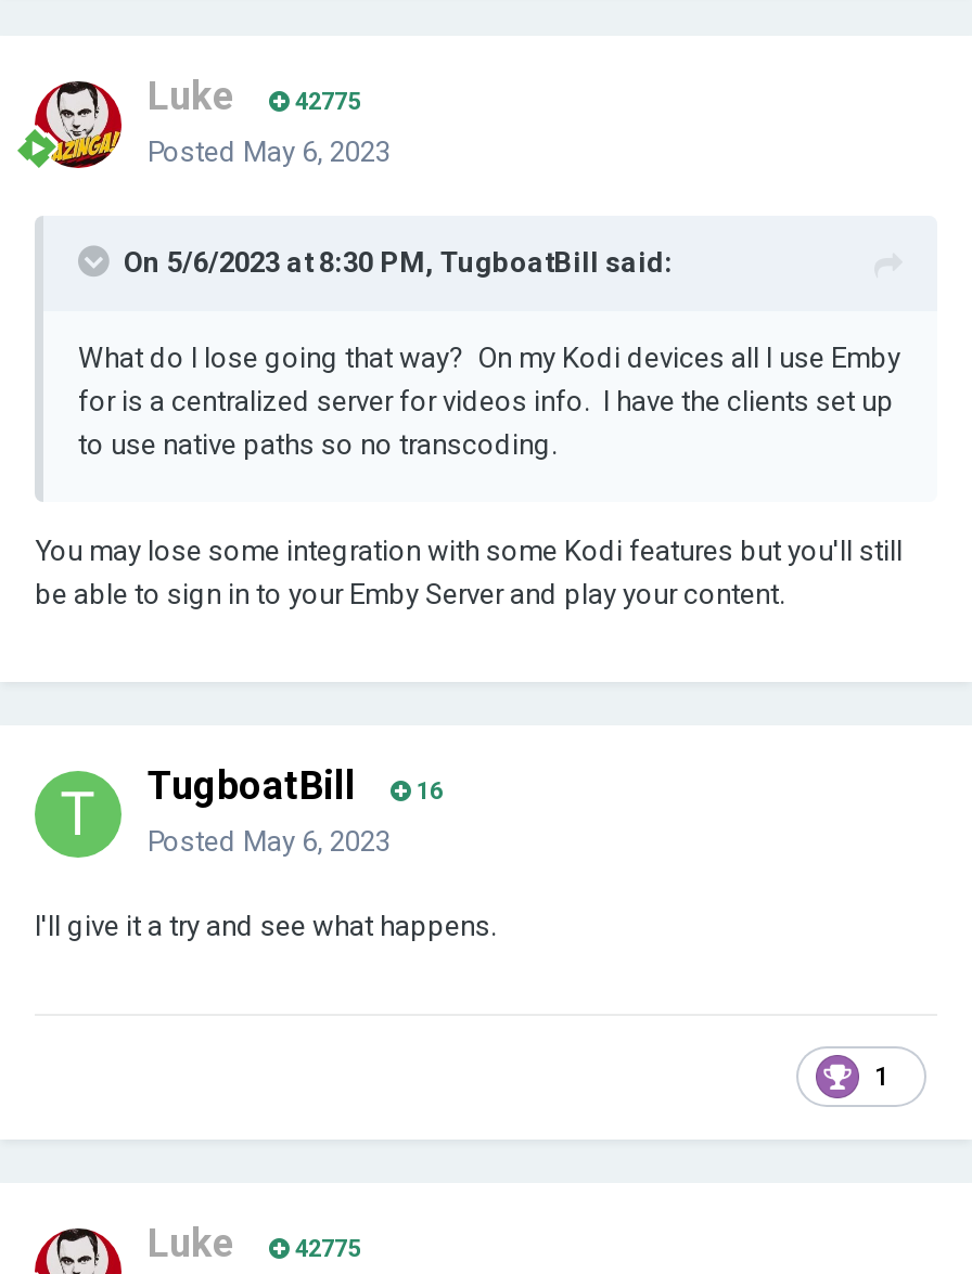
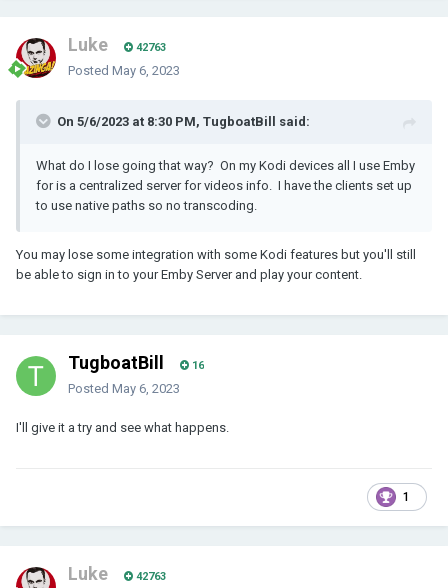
[148,72,360,117] Luke 42775 -> [68,34,166,55] Luke 42763
[148,1219,360,1264] Luke 42775 -> [68,563,166,584] Luke 42763

